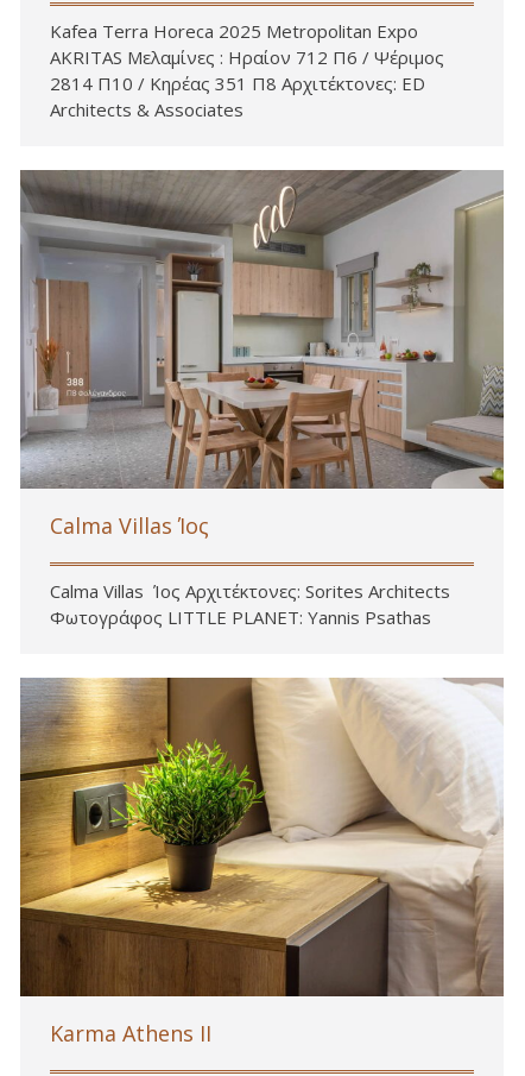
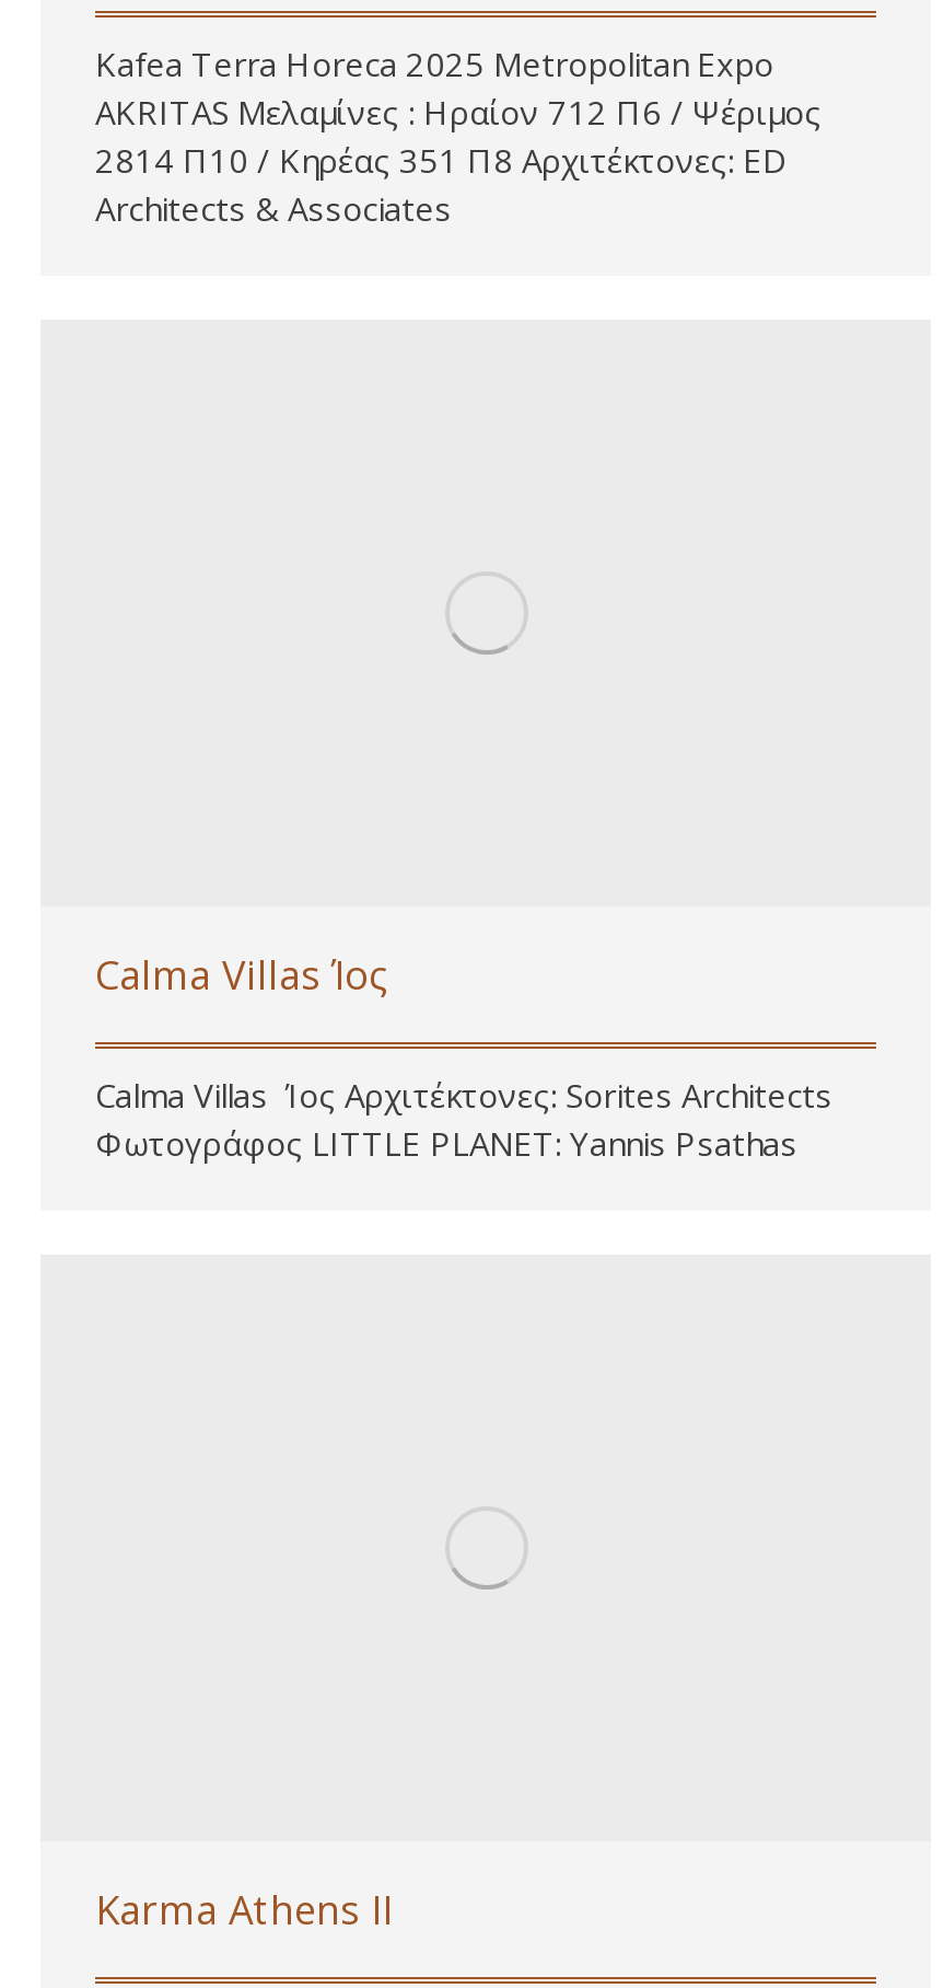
[19,169,505,490] [image] -> none
[19,677,505,998] [image] -> none

